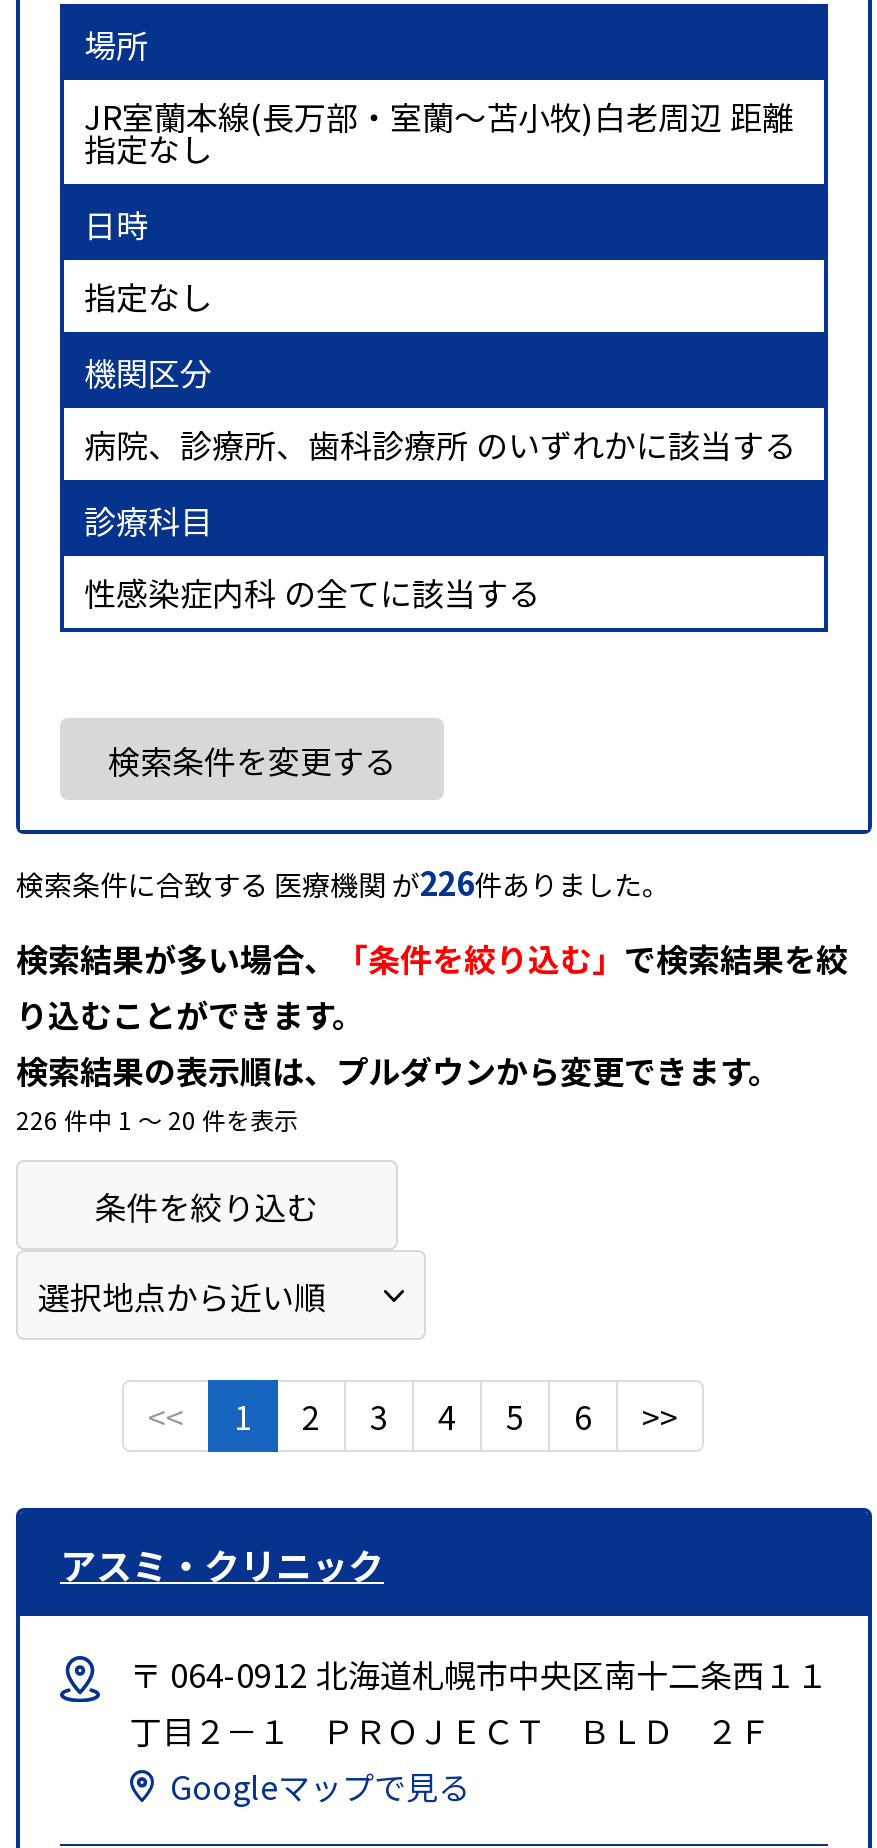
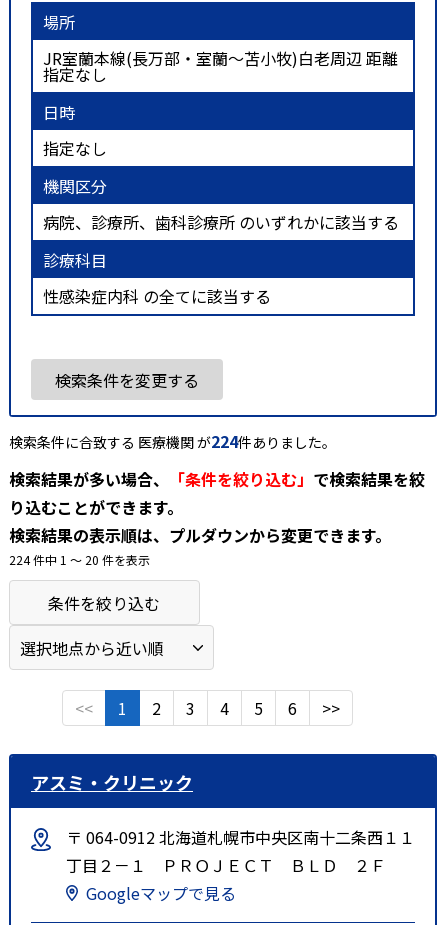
[16,857,670,905] 検索条件に合致する 医療機関 が226件ありました。 -> [9,429,336,453] 検索条件に合致する 医療機関 が224件ありました。
[16,1101,298,1135] 226 件中 1 〜 20 件を表示 -> [9,551,150,568] 224 件中 1 〜 20 件を表示

